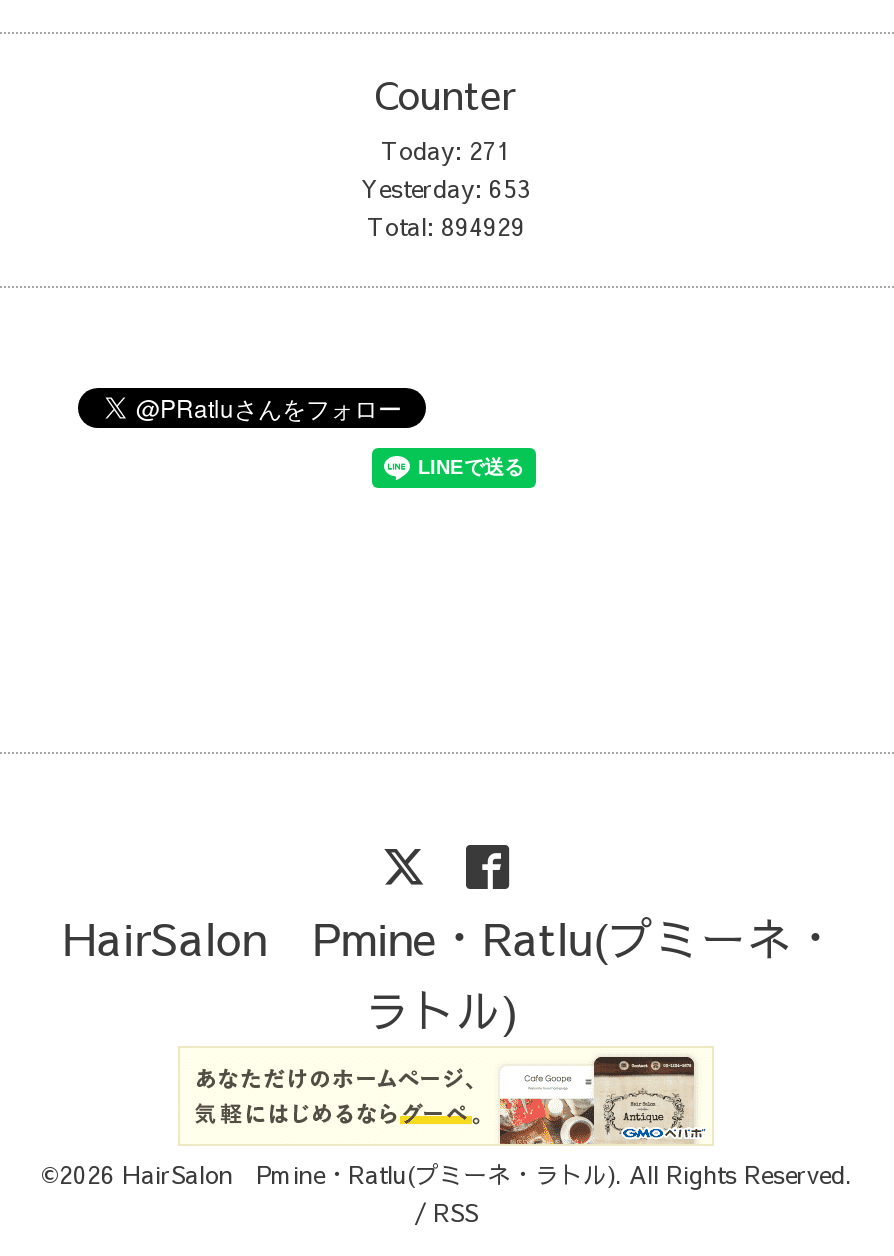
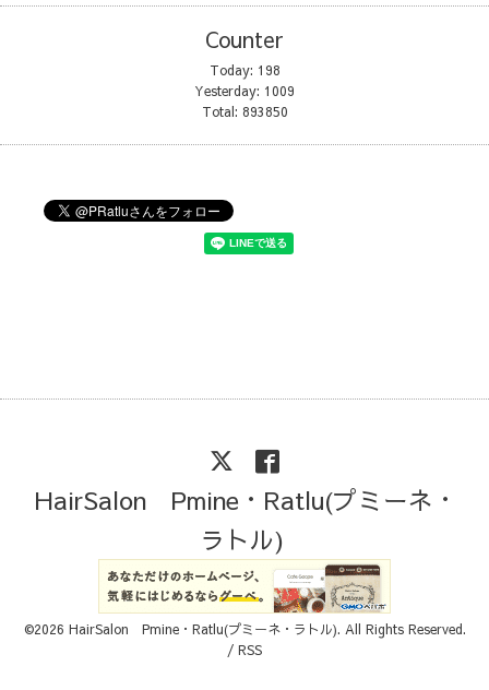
[381,133,511,165] Today: 271 -> [209,61,280,78] Today: 198
[361,171,531,203] Yesterday: 653 -> [194,81,295,99] Yesterday: 1009
[367,209,525,241] Total: 894929 -> [201,102,288,120] Total: 893850

